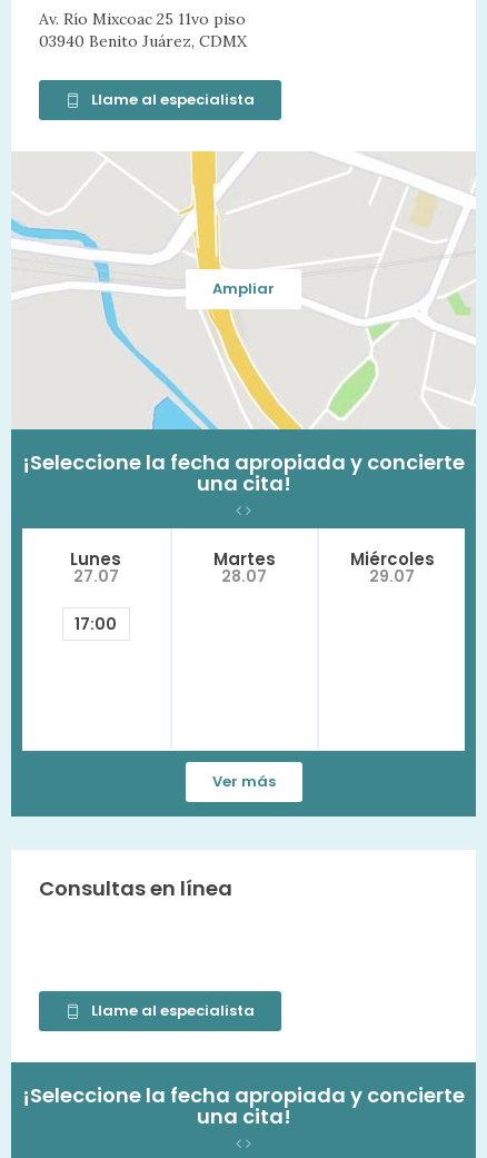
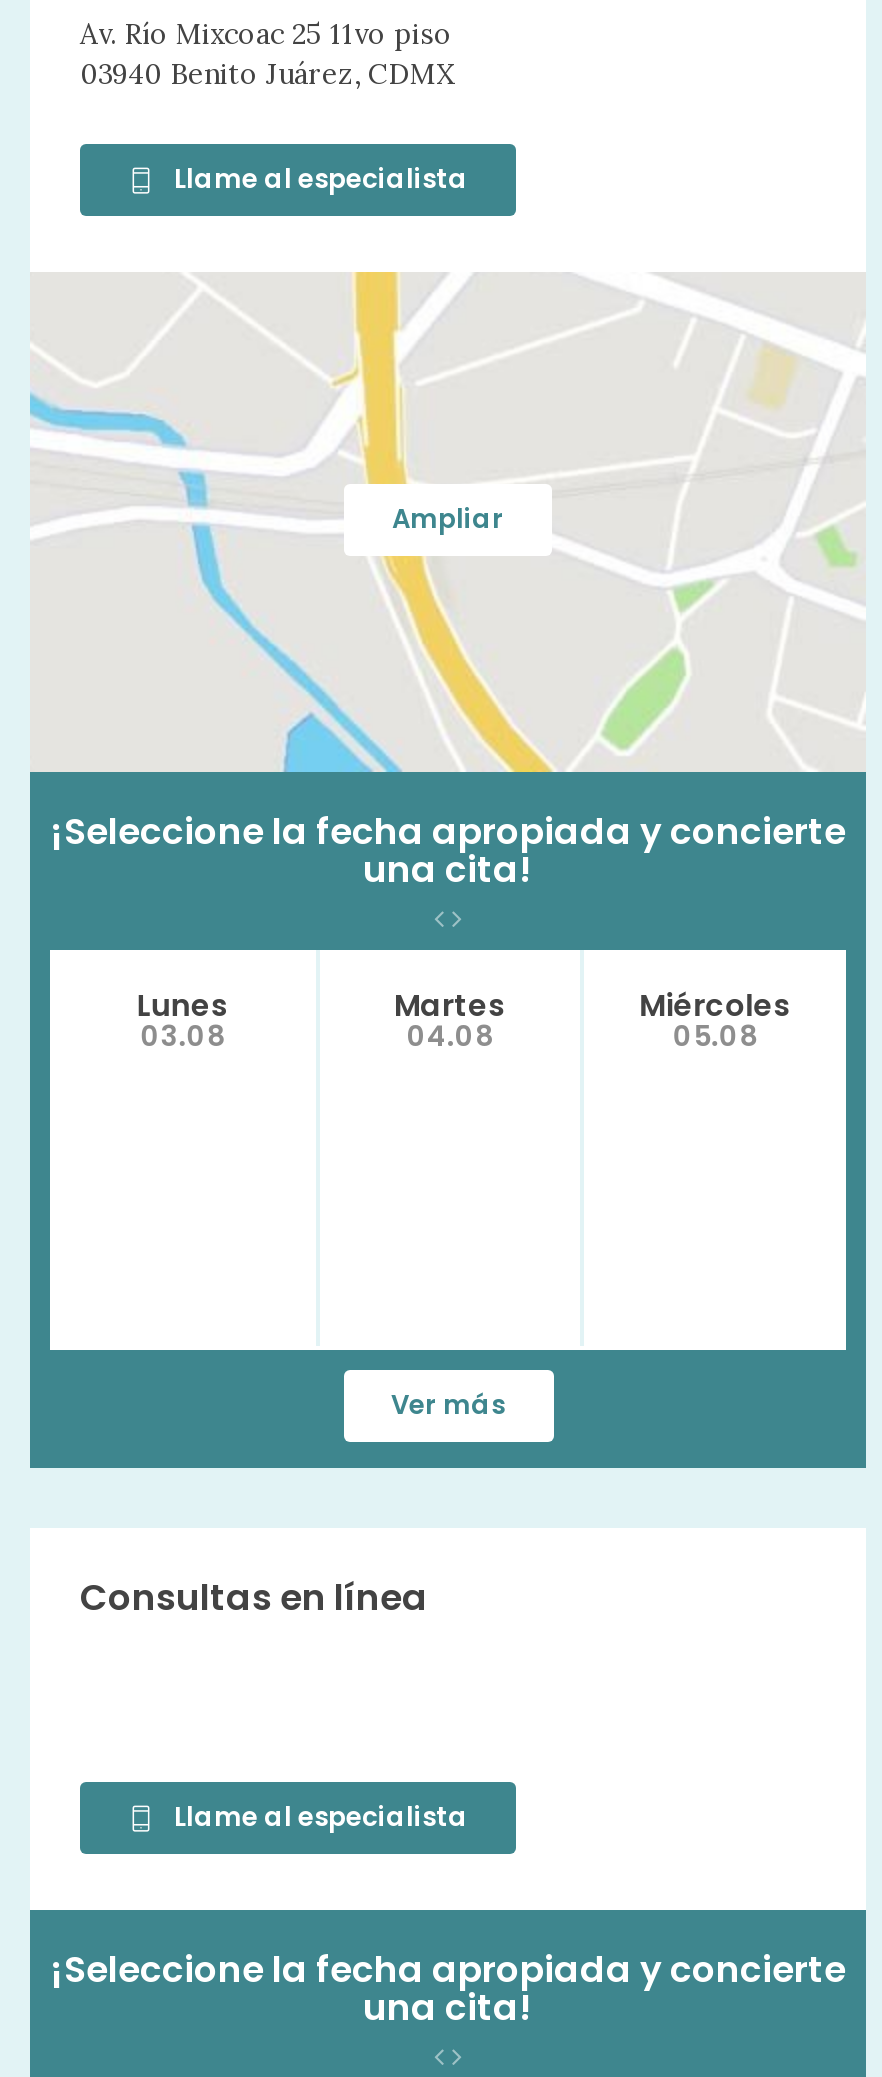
[73,565,119,635] 27.07 | 17:00 -> [141,1016,225,1056] 03.08
[222,565,267,587] 28.07 -> [407,1016,493,1056] 04.08
[369,565,415,587] 29.07 -> [673,1016,757,1056] 05.08

